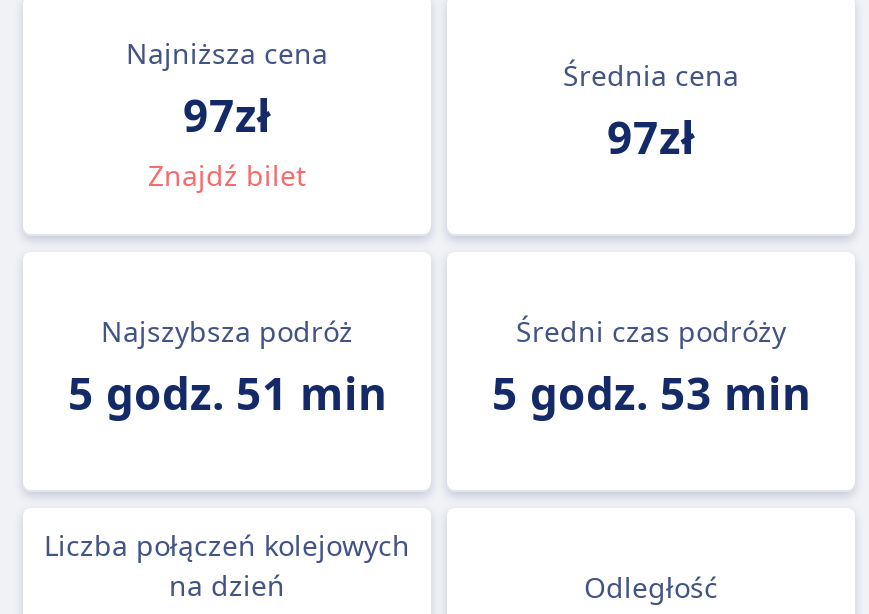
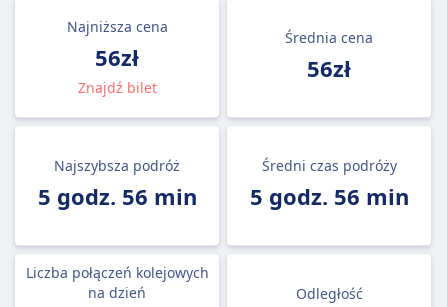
[183,84,271,144] 97zł -> [95,42,139,72] 56zł
[607,106,695,166] 97zł -> [307,53,351,83] 56zł
[68,362,386,422] 5 godz. 51 min -> [37,181,196,211] 5 godz. 56 min
[492,362,810,422] 5 godz. 53 min -> [249,181,408,211] 5 godz. 56 min

